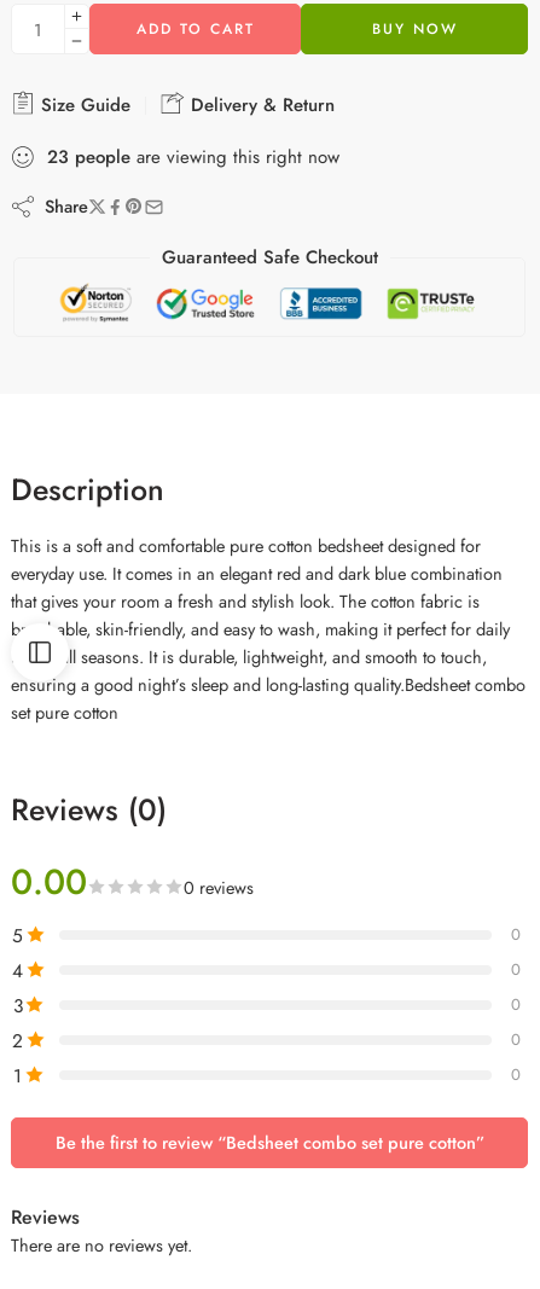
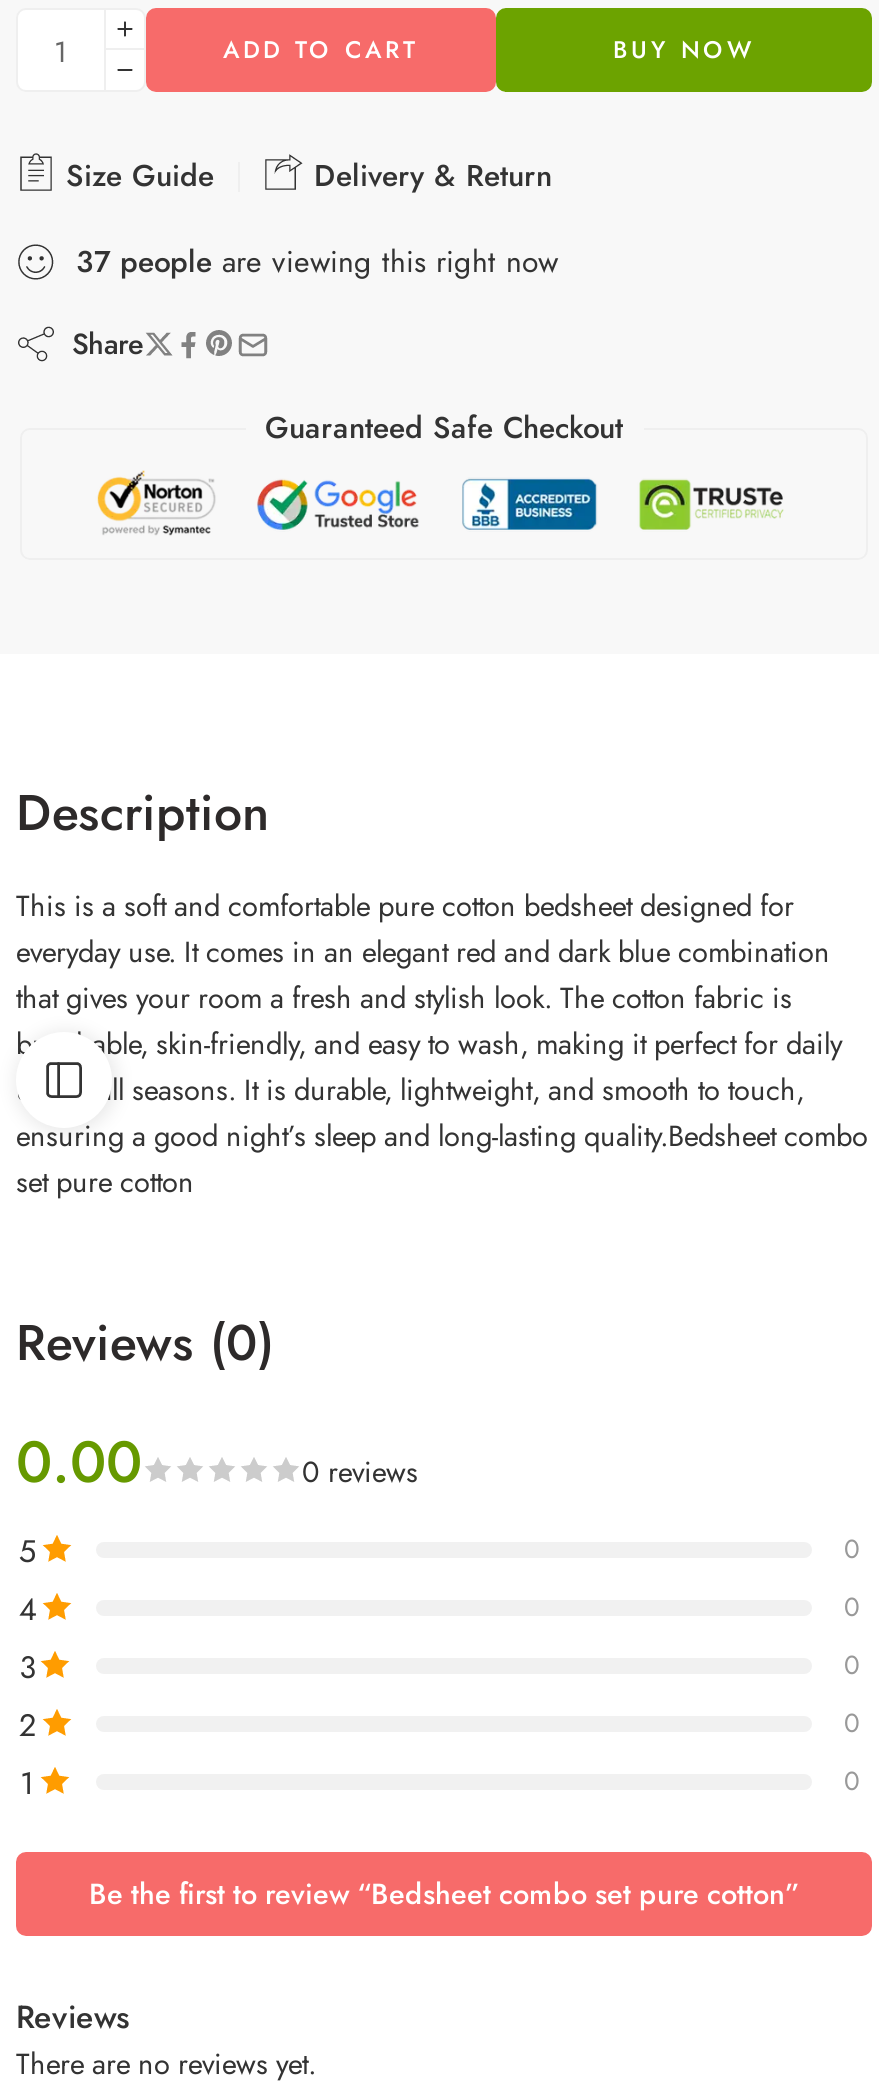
[47,144,339,170] 23 people are viewing this right now -> [76,240,558,284] 37 people are viewing this right now

